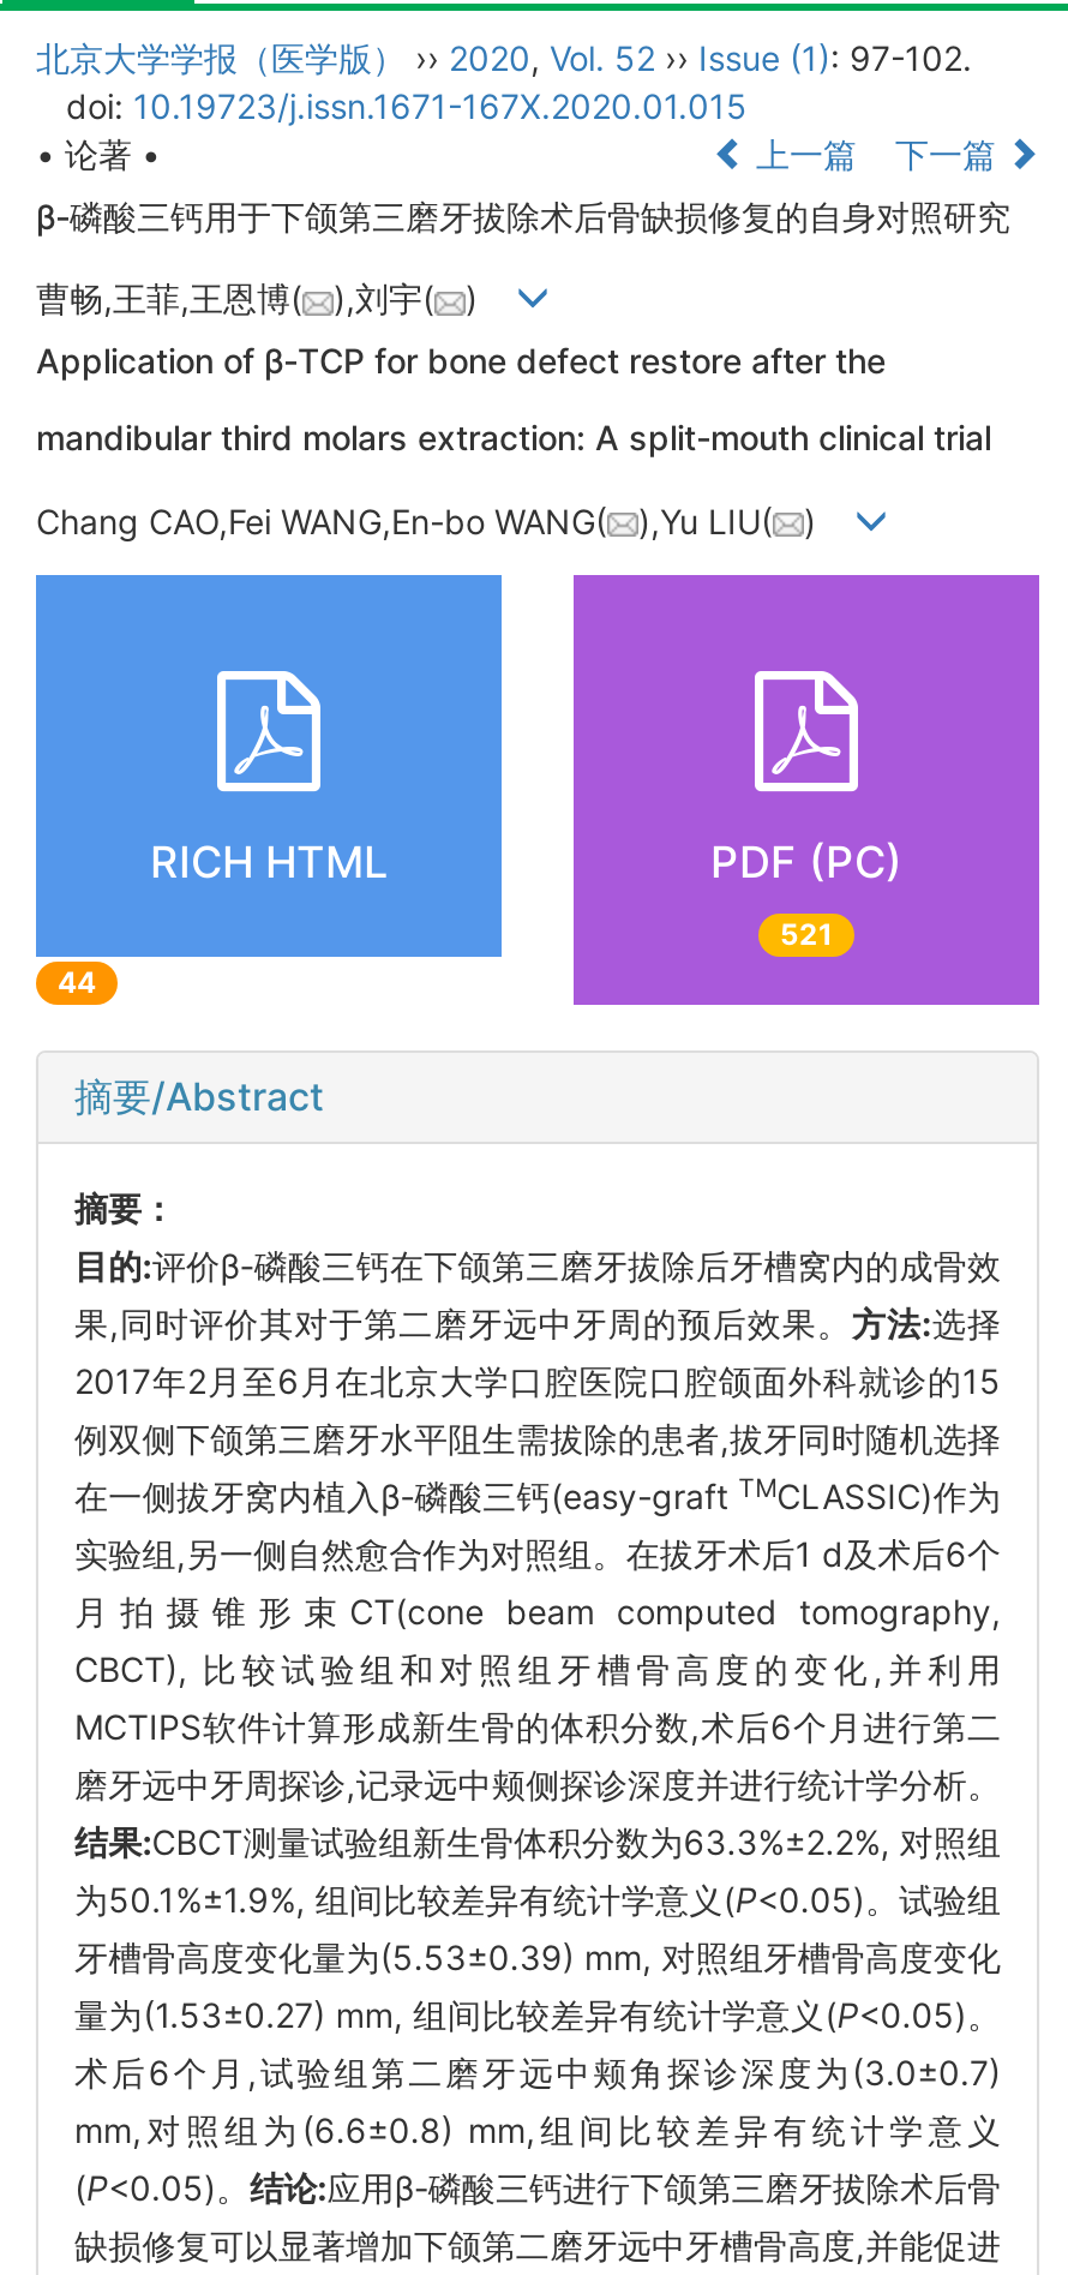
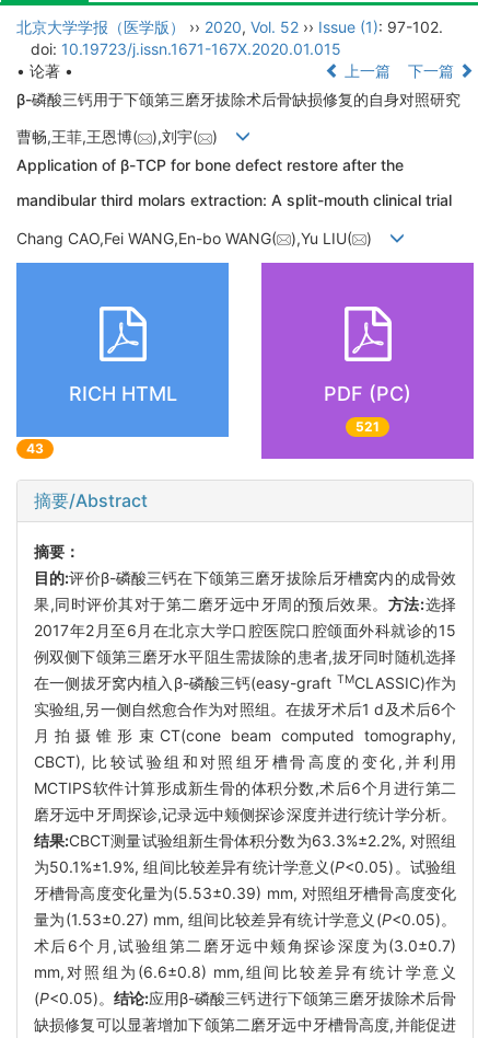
[58,965,96,1001] 44 -> [26,441,44,457] 43

